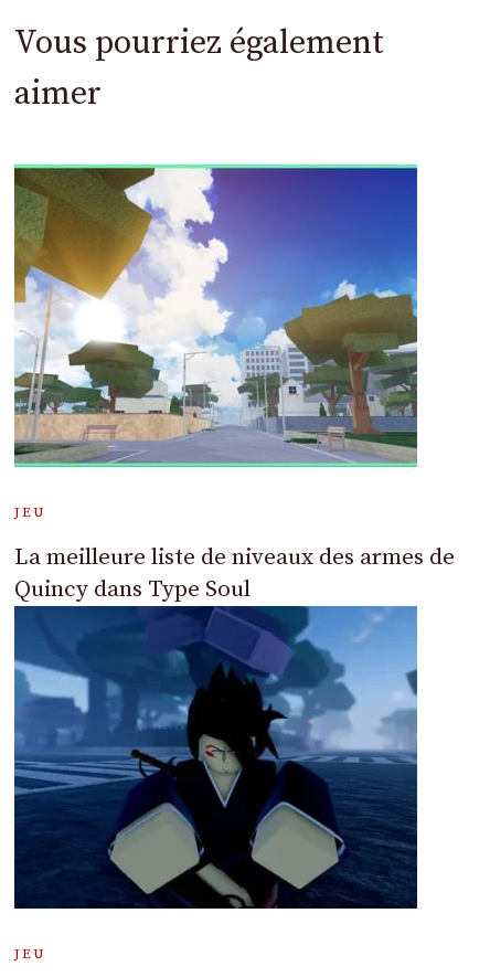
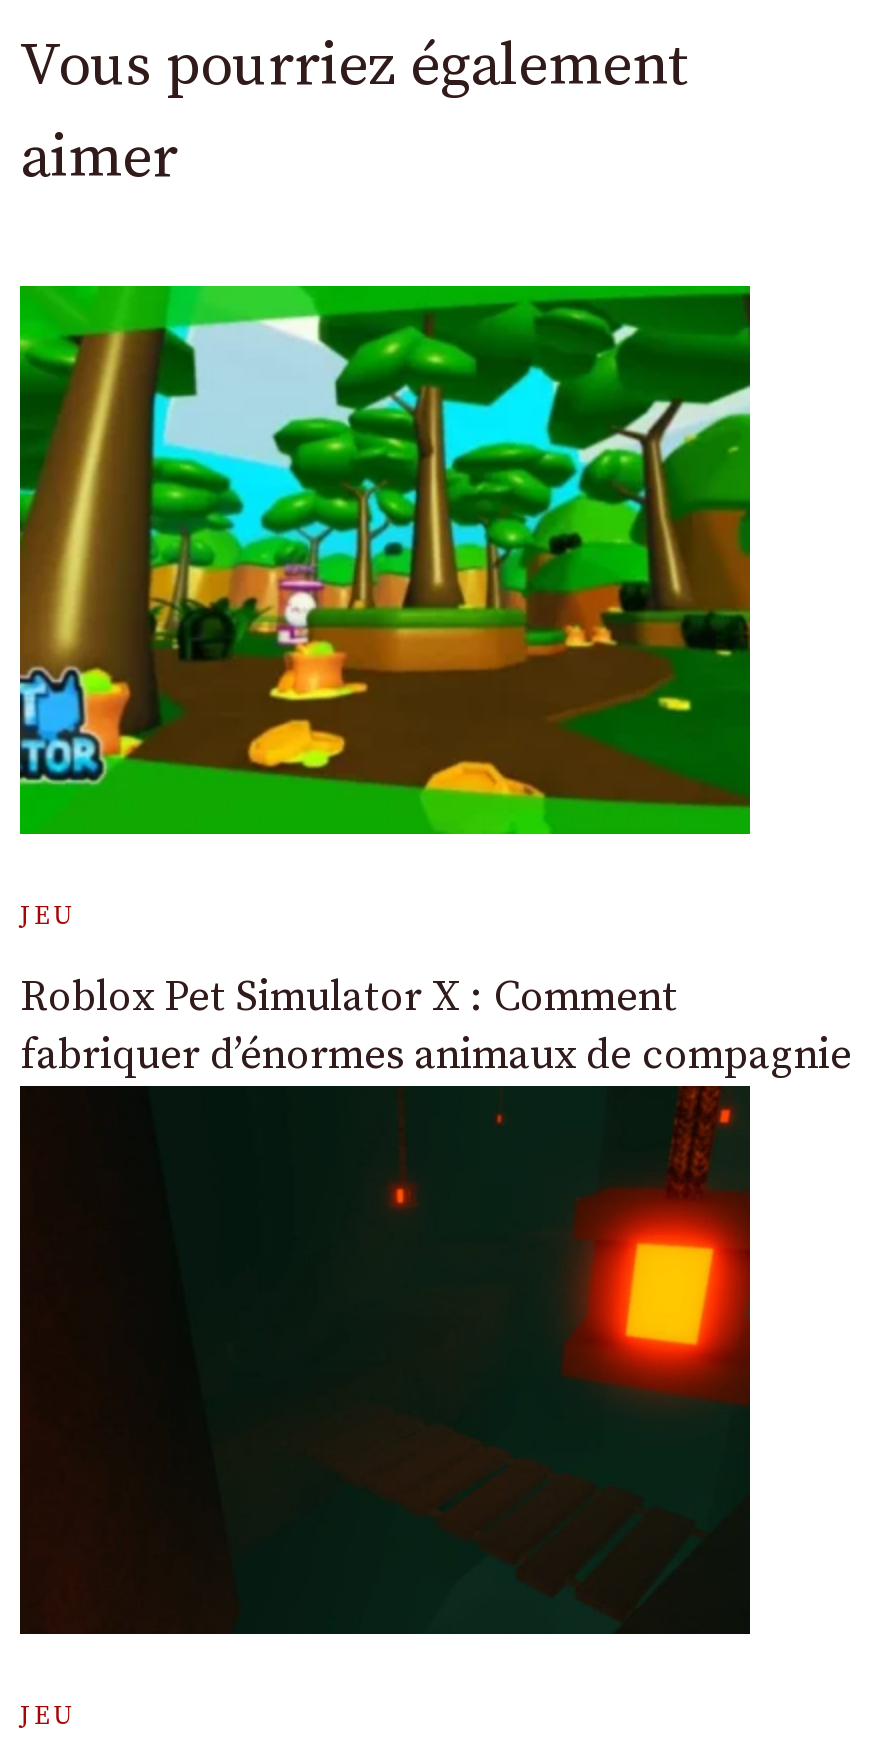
[13,164,418,467] [image] -> [18,285,752,835] [image]
[14,543,455,604] La meilleure liste de niveaux des armes de | Quincy dans Type Soul -> [20,973,852,1083] Roblox Pet Simulator X : Comment | fabriquer d’énormes animaux de compagnie
[13,613,418,909] [image] -> [18,1099,752,1635] [image]

